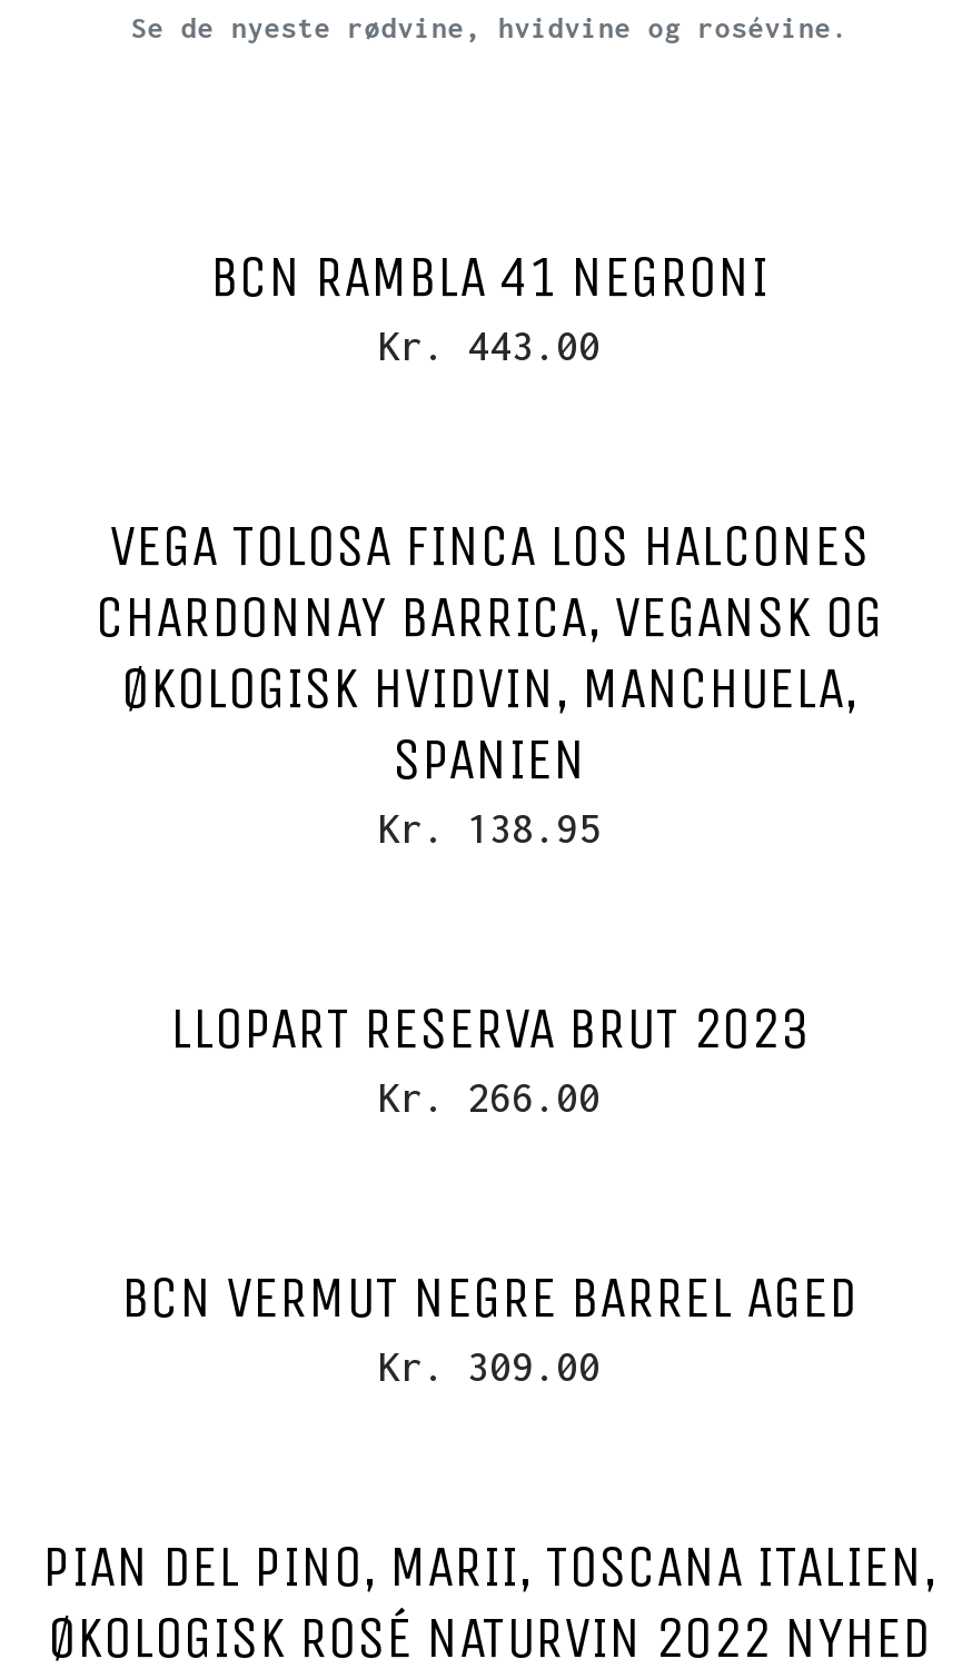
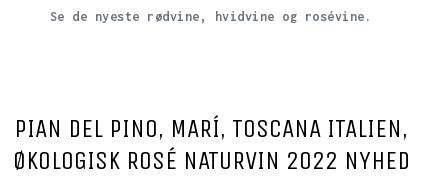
[42,241,936,1600] BCN RAMBLA 41 NEGRONI | Kr. 443.00 | VEGA TOLOSA FINCA LOS HALCONES | CHARDONNAY BARRICA, VEGANSK OG | ØKOLOGISK HVIDVIN, MANCHUELA, | SPANIEN | Kr. 138.95 | LLOPART RESERVA BRUT 2023 | Kr. 266.00 | BCN VERMUT NEGRE BARREL AGED | Kr. 309.00 | PIAN DEL PINO, MARII, TOSCANA ITALIEN, -> [14,112,408,143] PIAN DEL PINO, MARÍ, TOSCANA ITALIEN,

